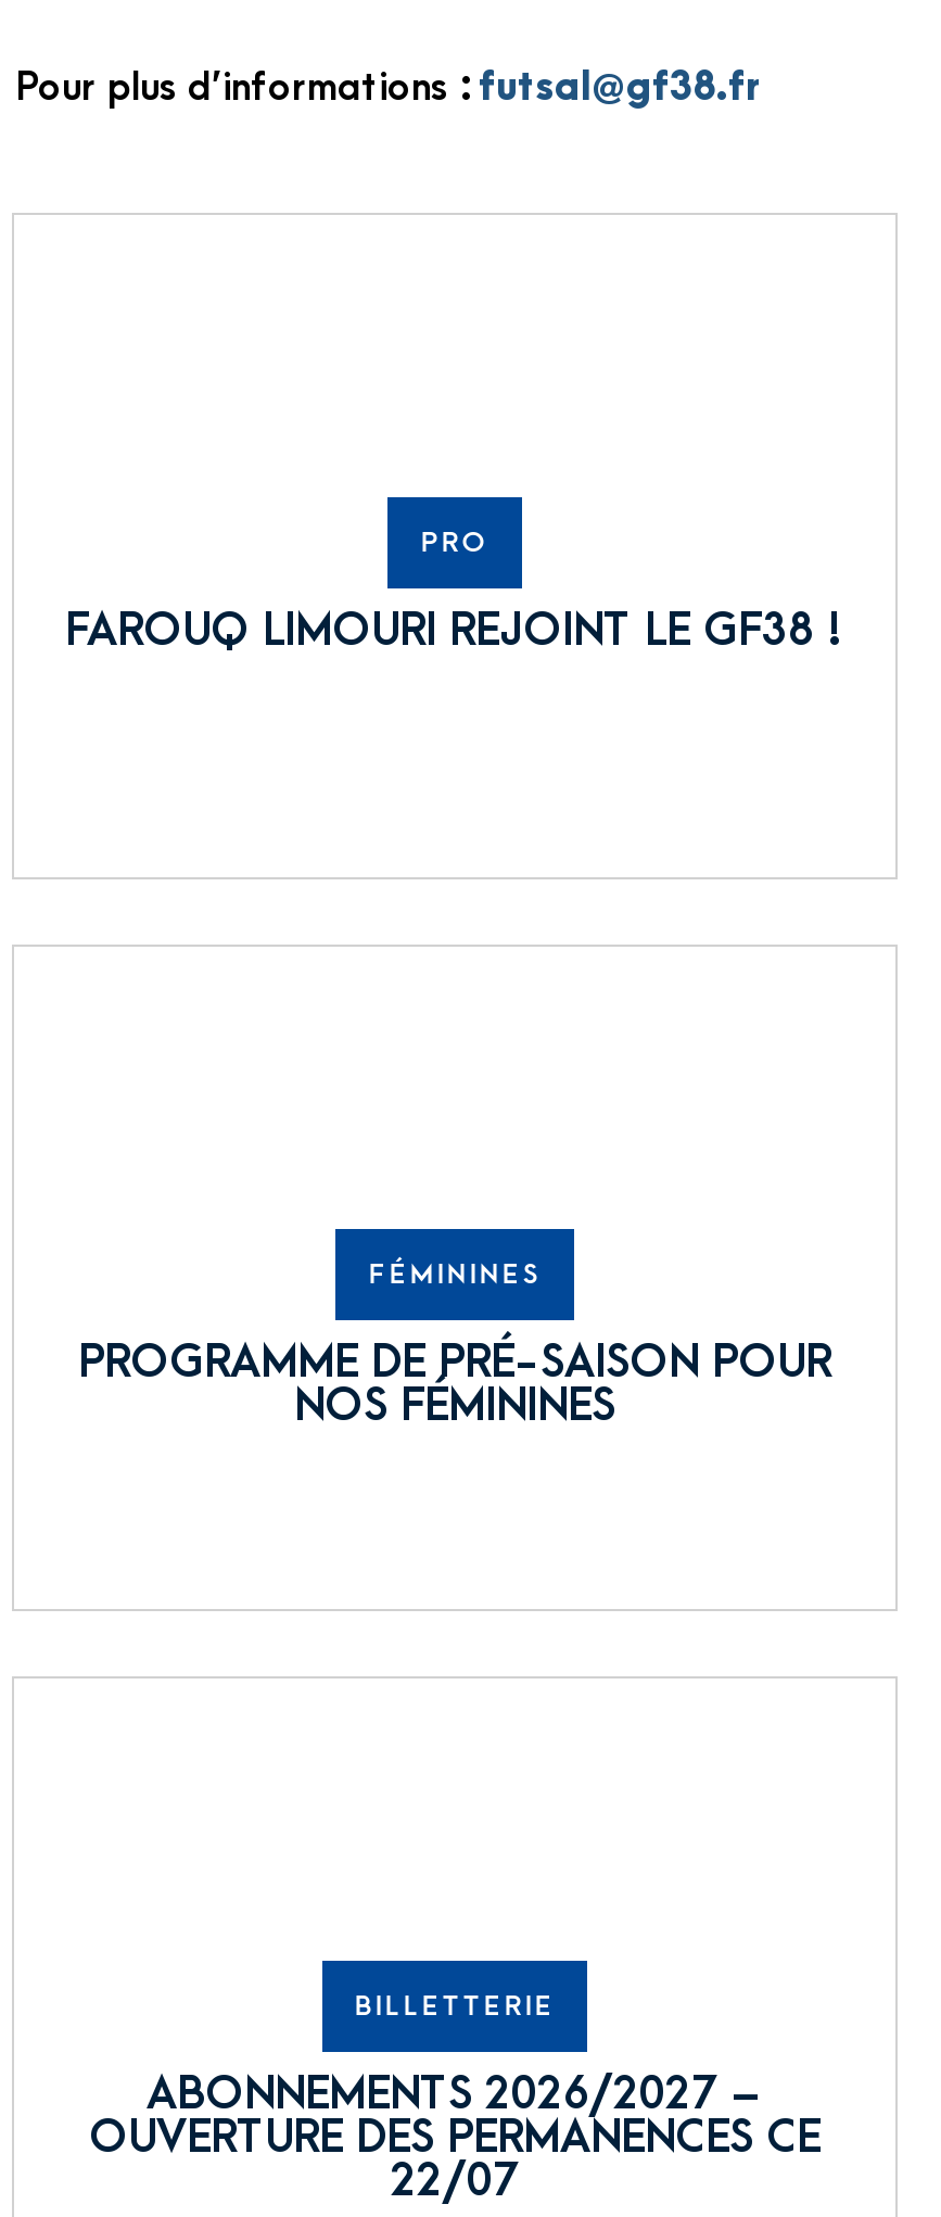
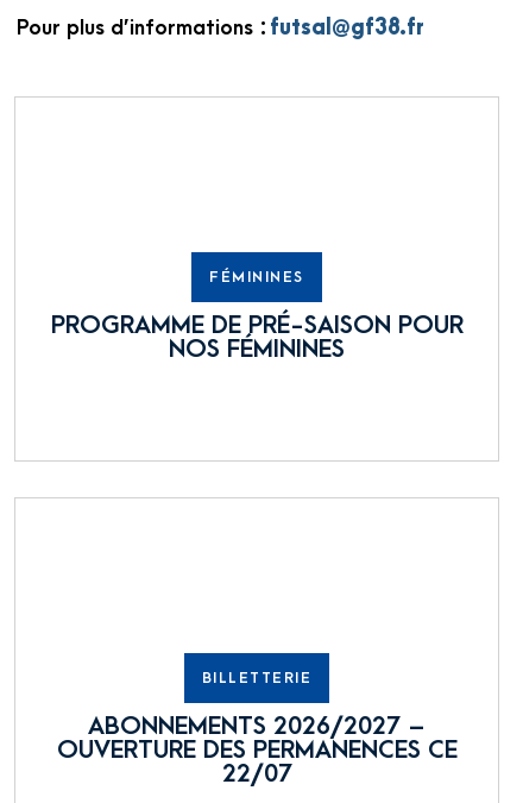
[65,528,844,656] PRO | FAROUQ LIMOURI REJOINT LE GF38 ! -> none

